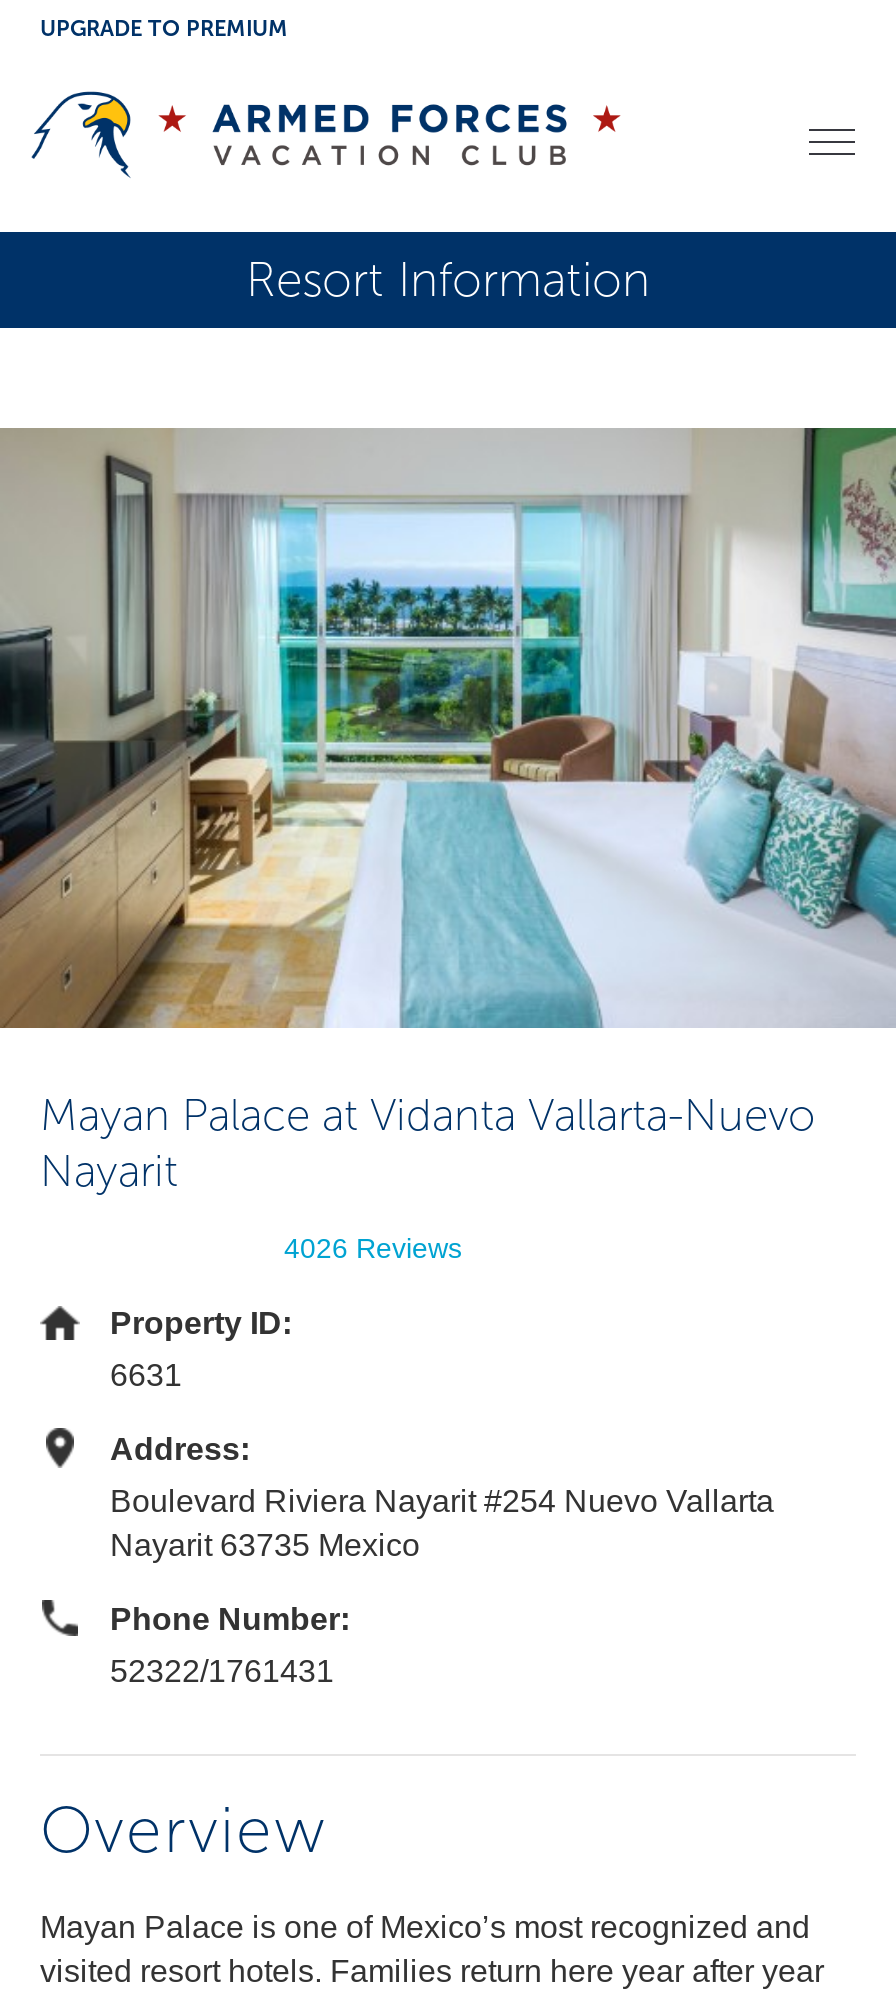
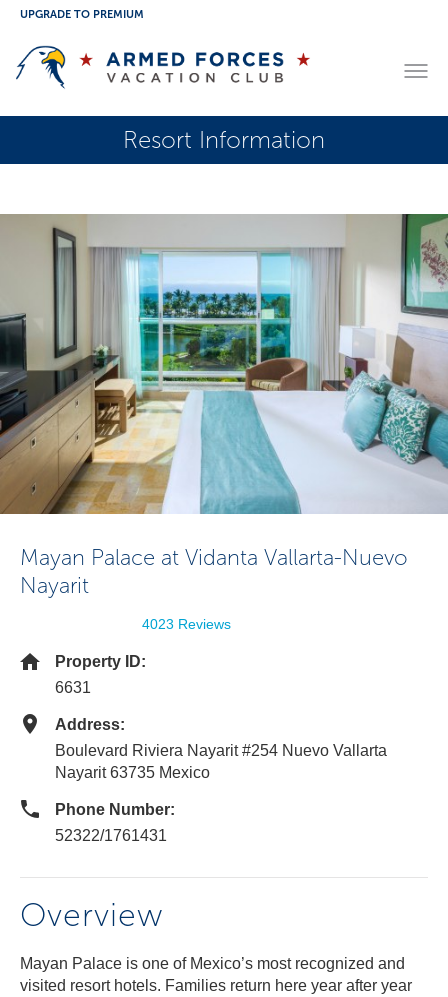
[284,1232,462,1264] 4026 Reviews -> [142,616,231,632] 4023 Reviews

